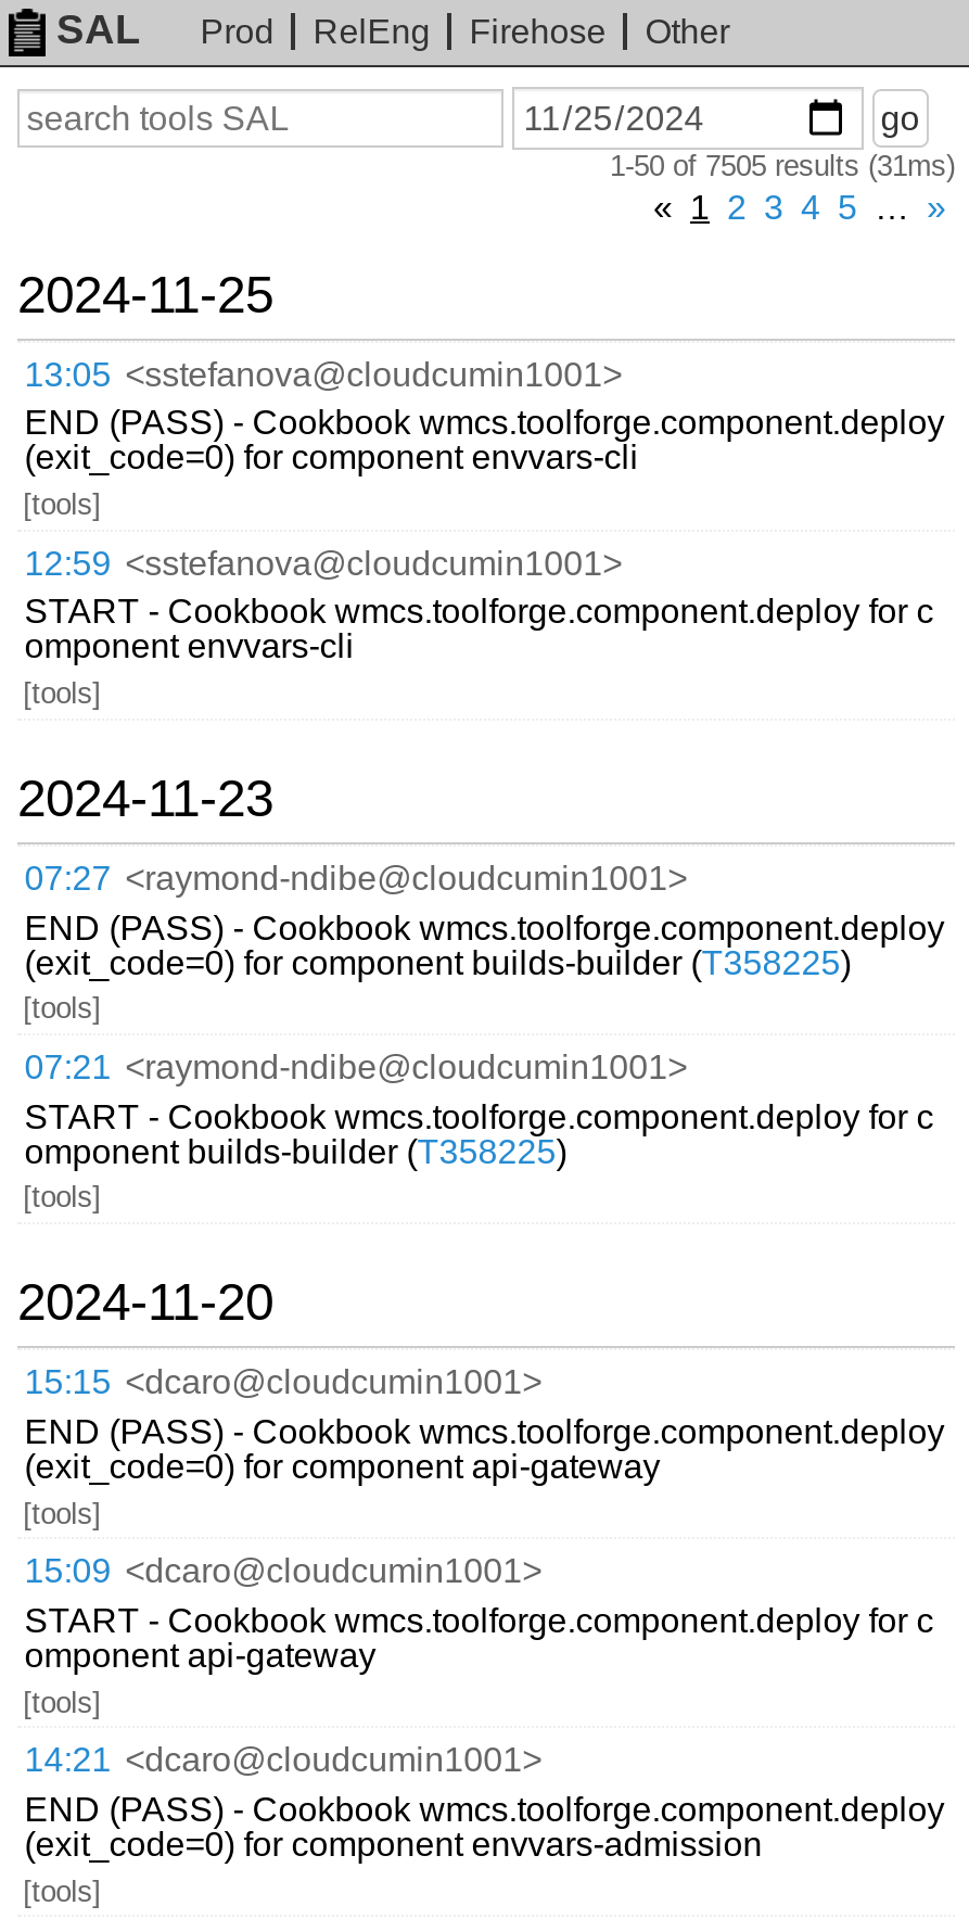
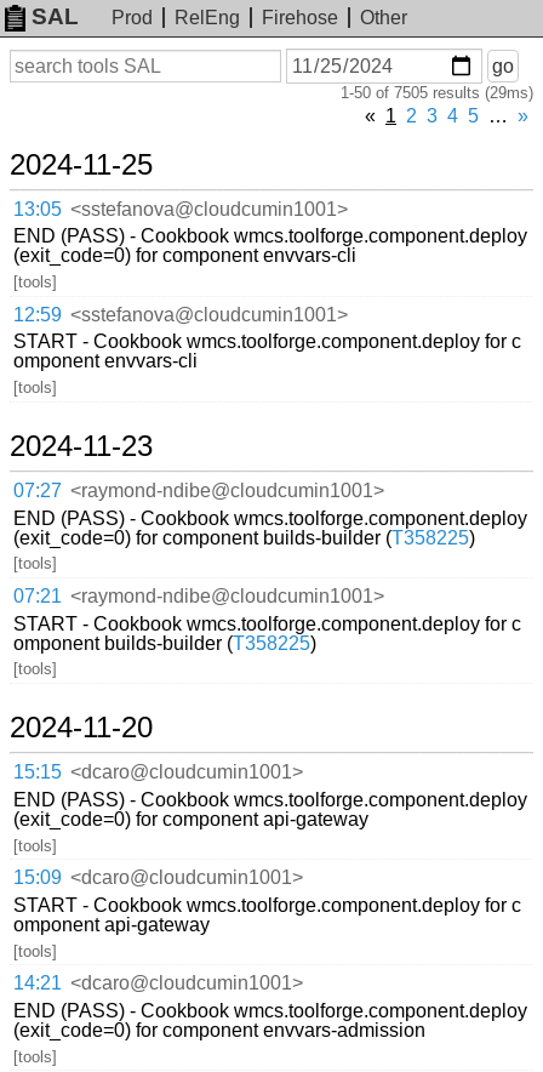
[610,150,955,183] 1-50 of 7505 results (31ms) -> [341,84,533,102] 1-50 of 7505 results (29ms)

